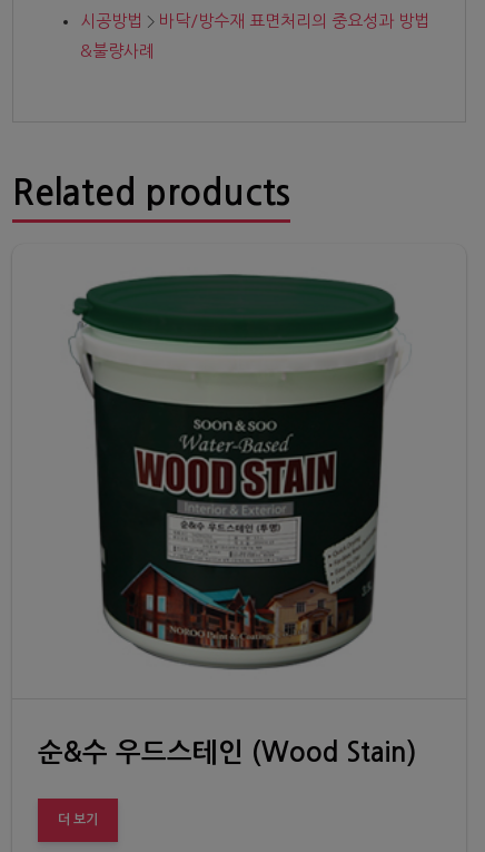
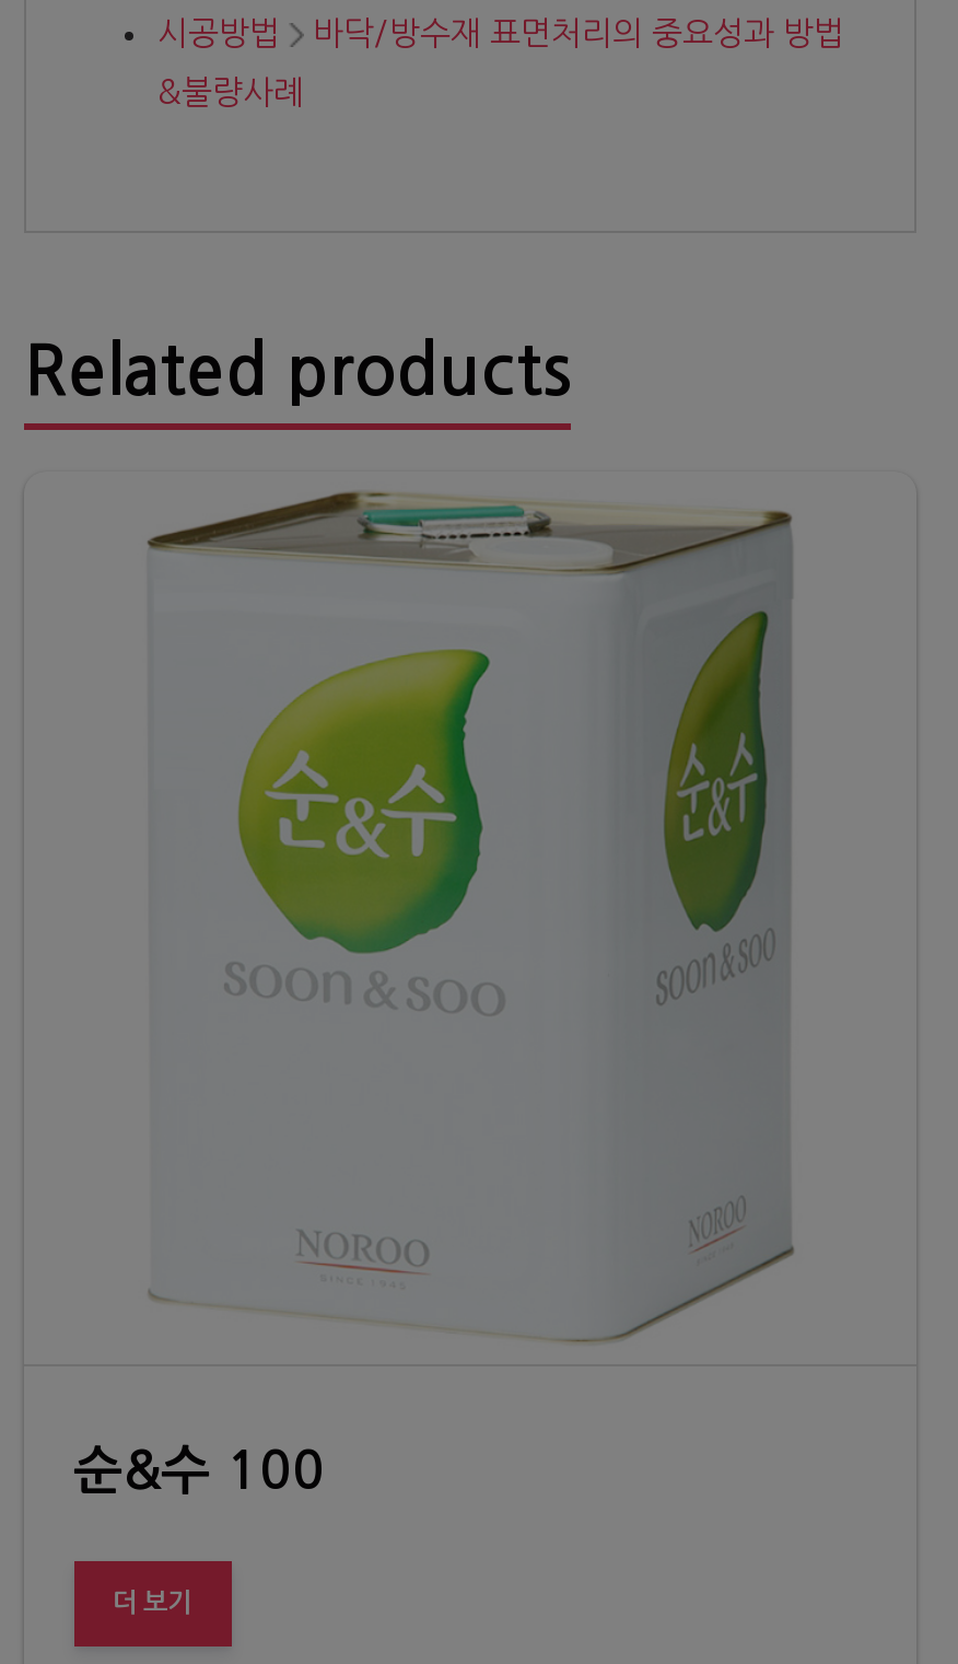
[68,254,403,687] [image] -> [136,489,796,1345] [image]
[37,740,415,766] 순&수 우드스테인 (Wood Stain) -> [73,1445,325,1498] 순&수 100

